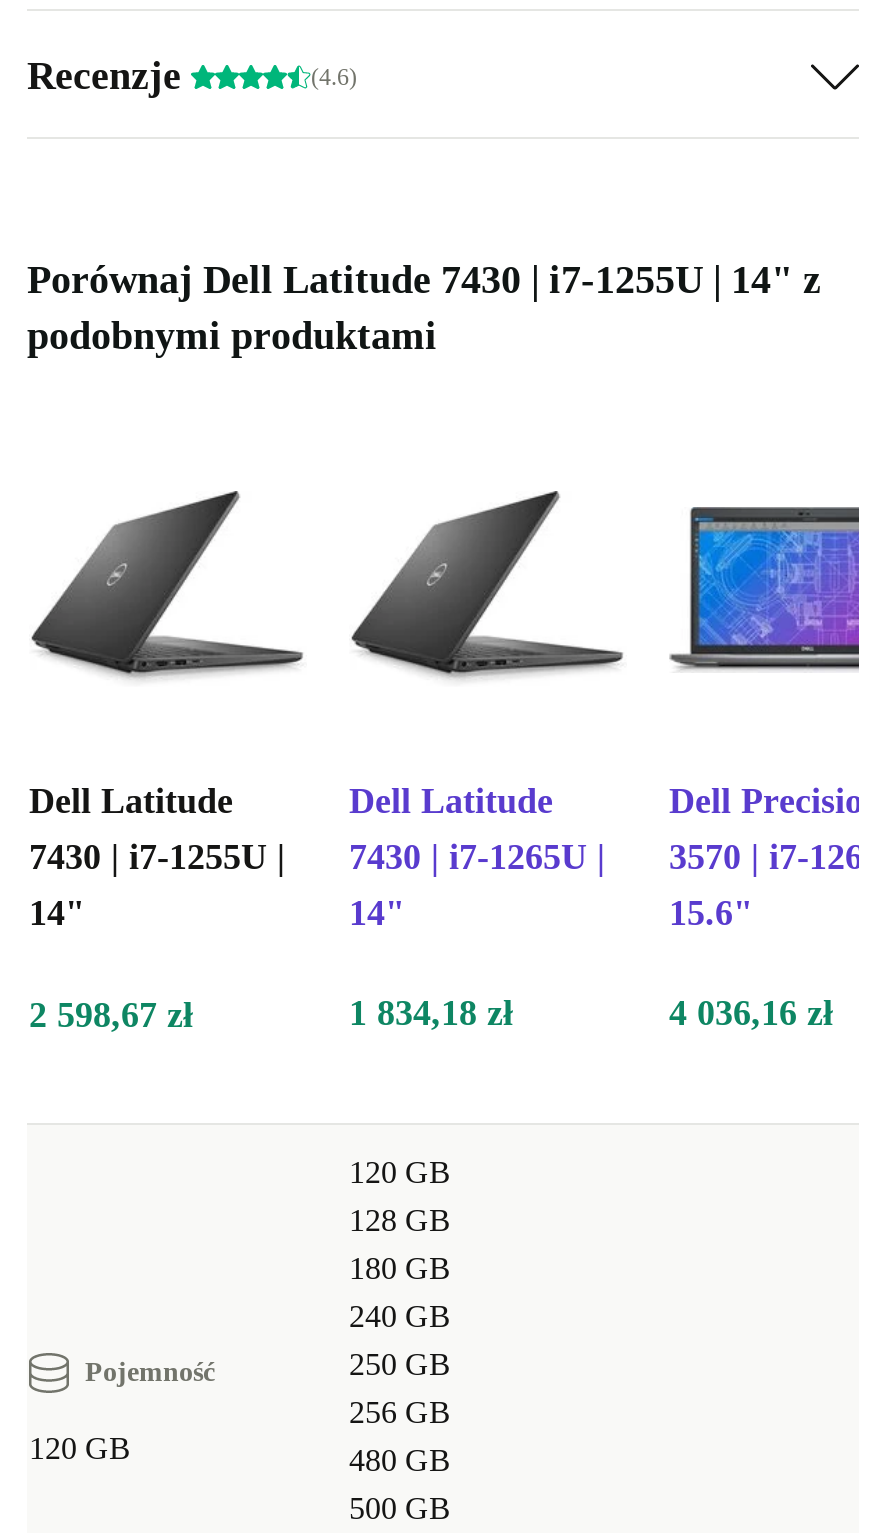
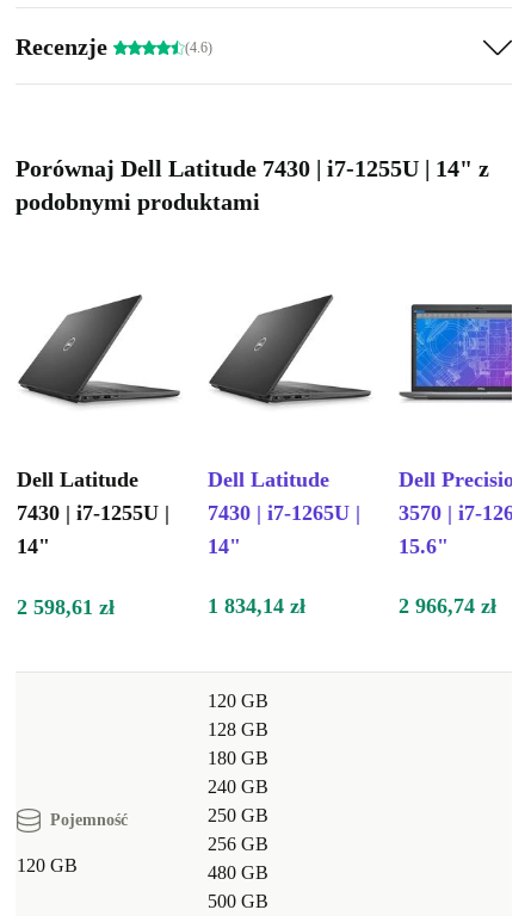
[29,995,193,1035] 2 598,67 zł -> [17,595,115,619] 2 598,61 zł
[349,993,513,1033] 1 834,18 zł -> [208,594,305,618] 1 834,14 zł
[669,993,833,1033] 4 036,16 zł -> [399,594,496,618] 2 966,74 zł

